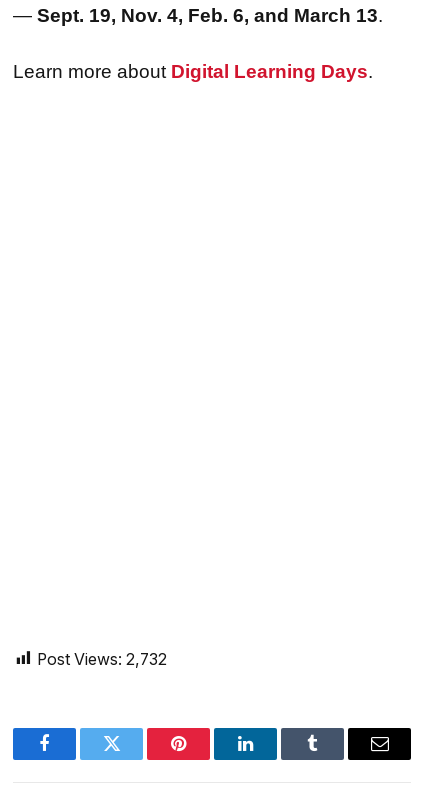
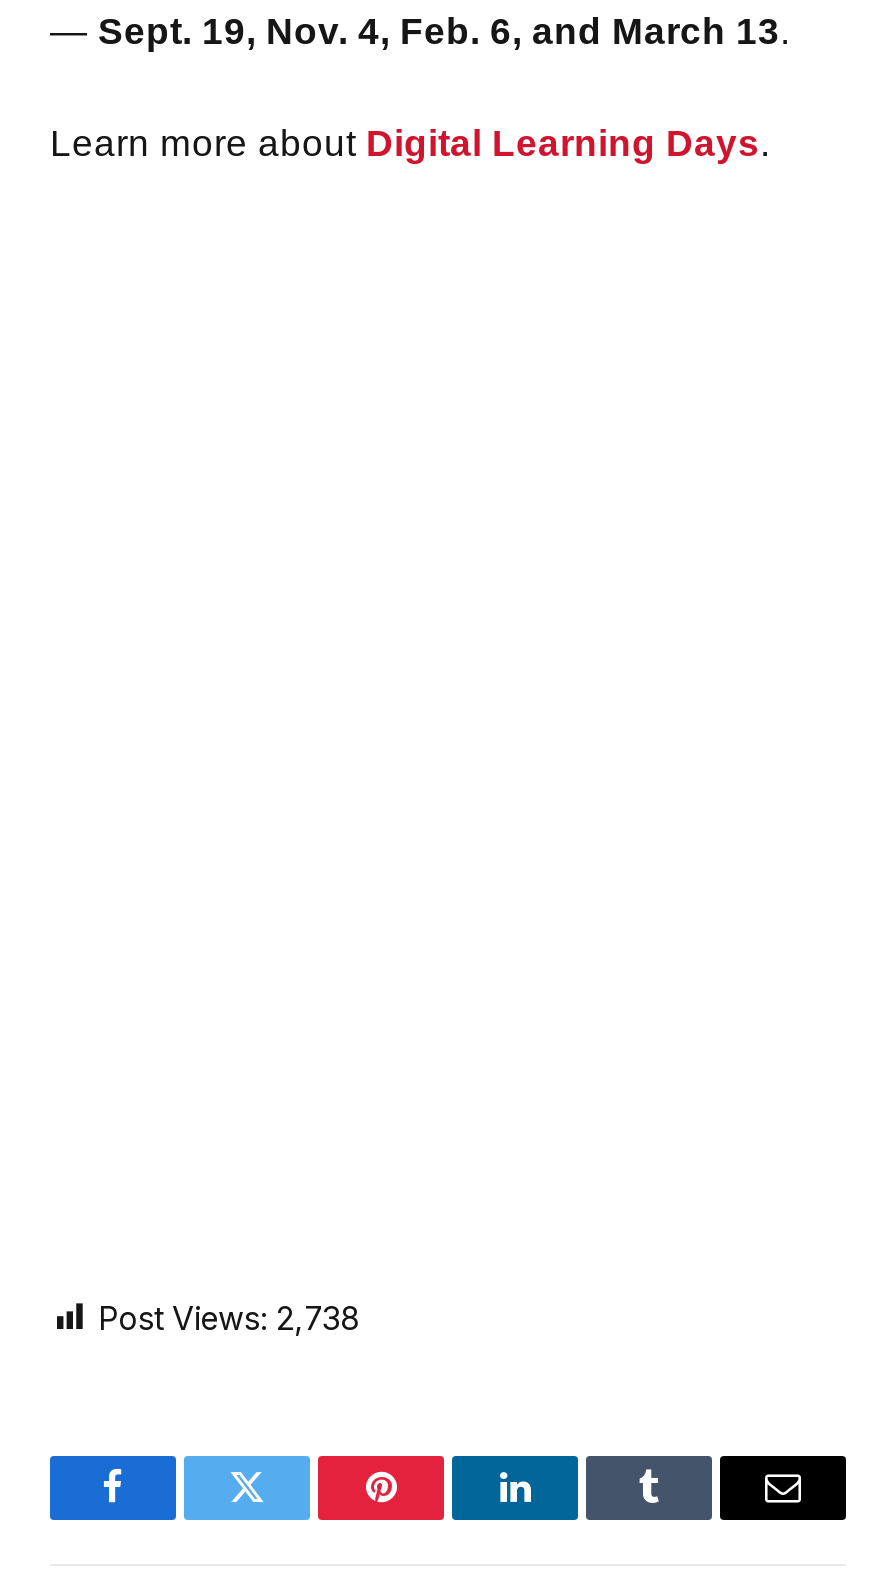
[37,650,167,669] Post Views: 2,732 -> [98,1299,360,1337] Post Views: 2,738

